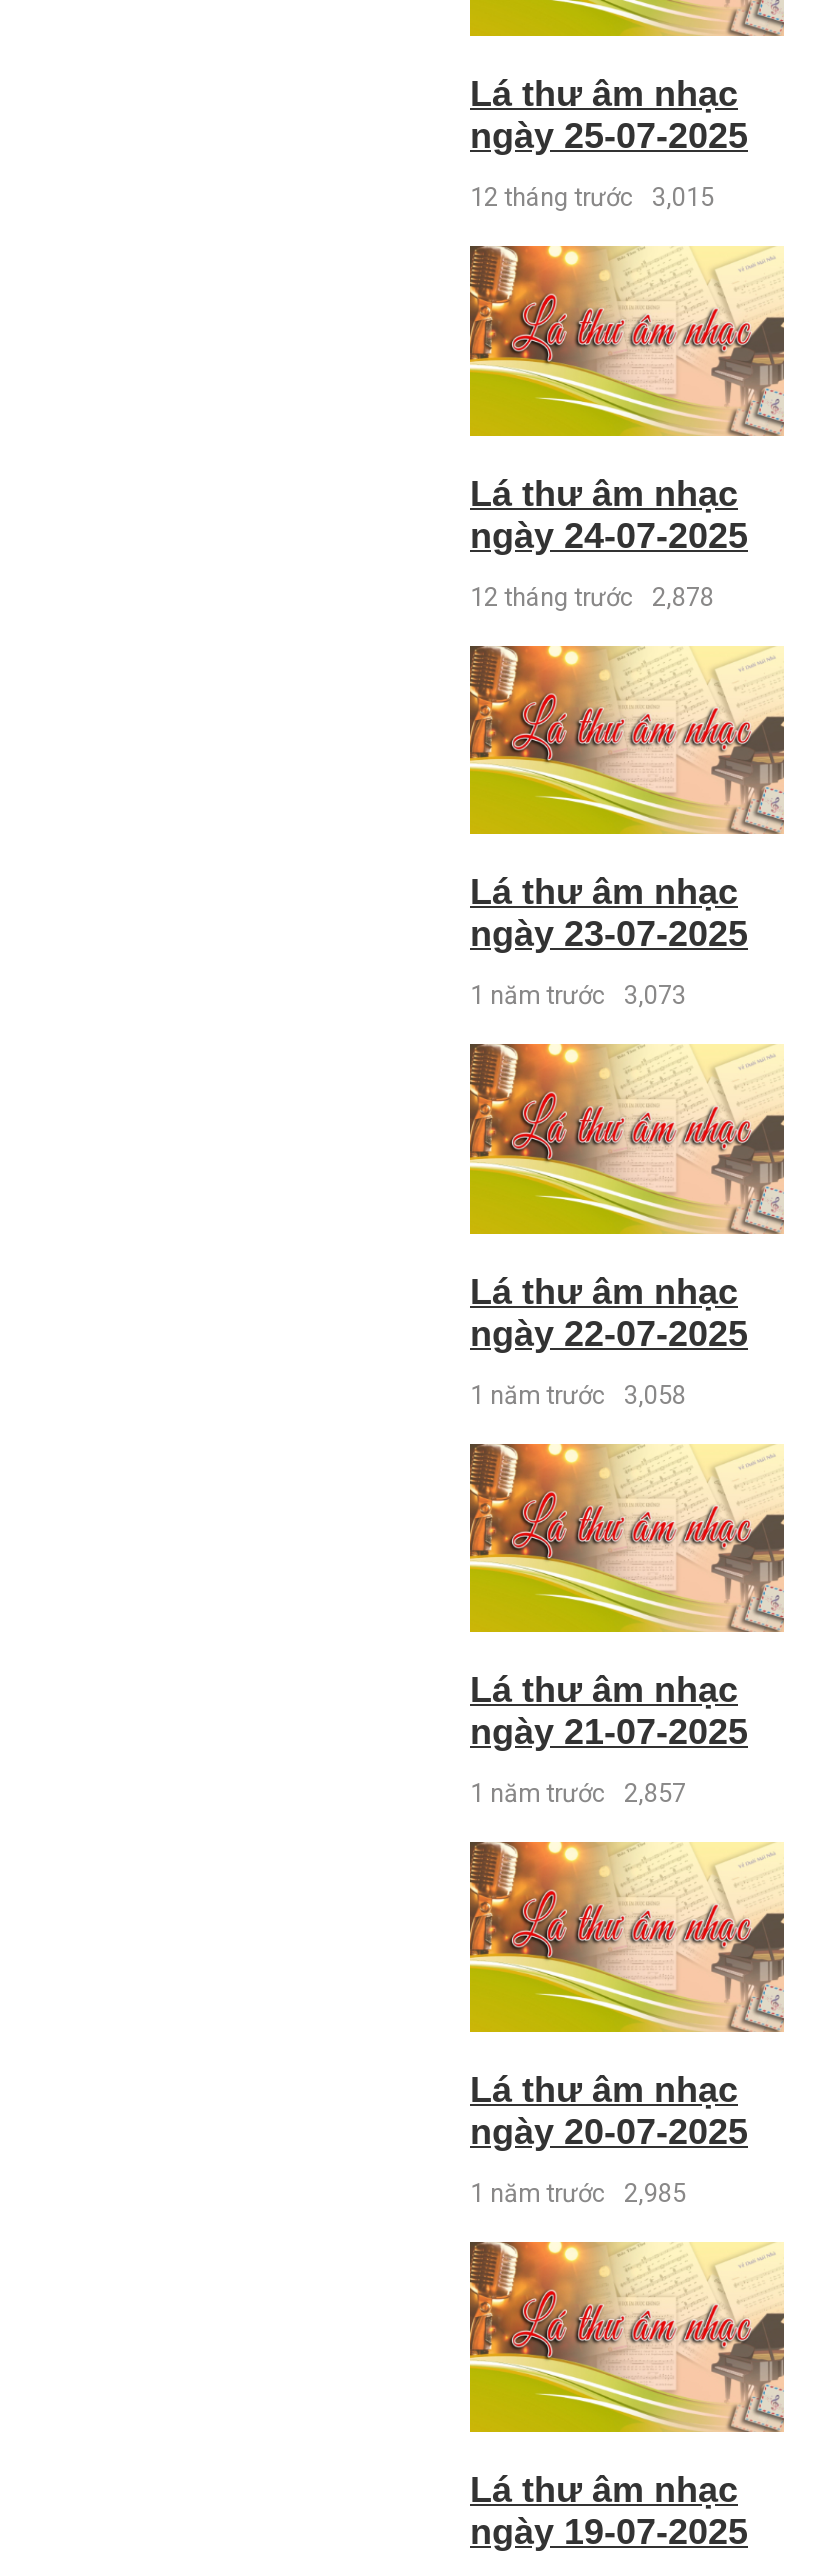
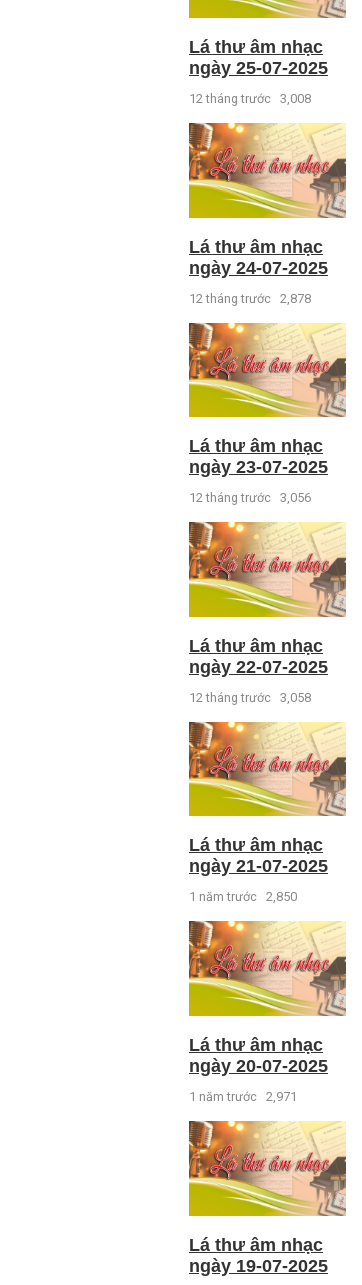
[470,182,714,212] 12 tháng trước 3,015 -> [189,91,311,106] 12 tháng trước 3,008
[470,981,686,1011] 1 năm trước 3,073 -> [189,490,311,505] 12 tháng trước 3,056
[470,1380,686,1410] 1 năm trước 3,058 -> [189,690,311,705] 12 tháng trước 3,058
[470,1779,686,1809] 1 năm trước 2,857 -> [189,889,297,904] 1 năm trước 2,850
[470,2178,686,2208] 1 năm trước 2,985 -> [189,1089,297,1104] 1 năm trước 2,971

